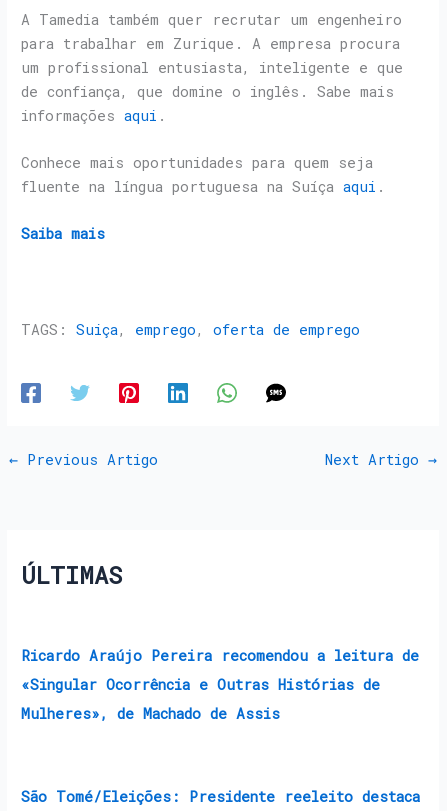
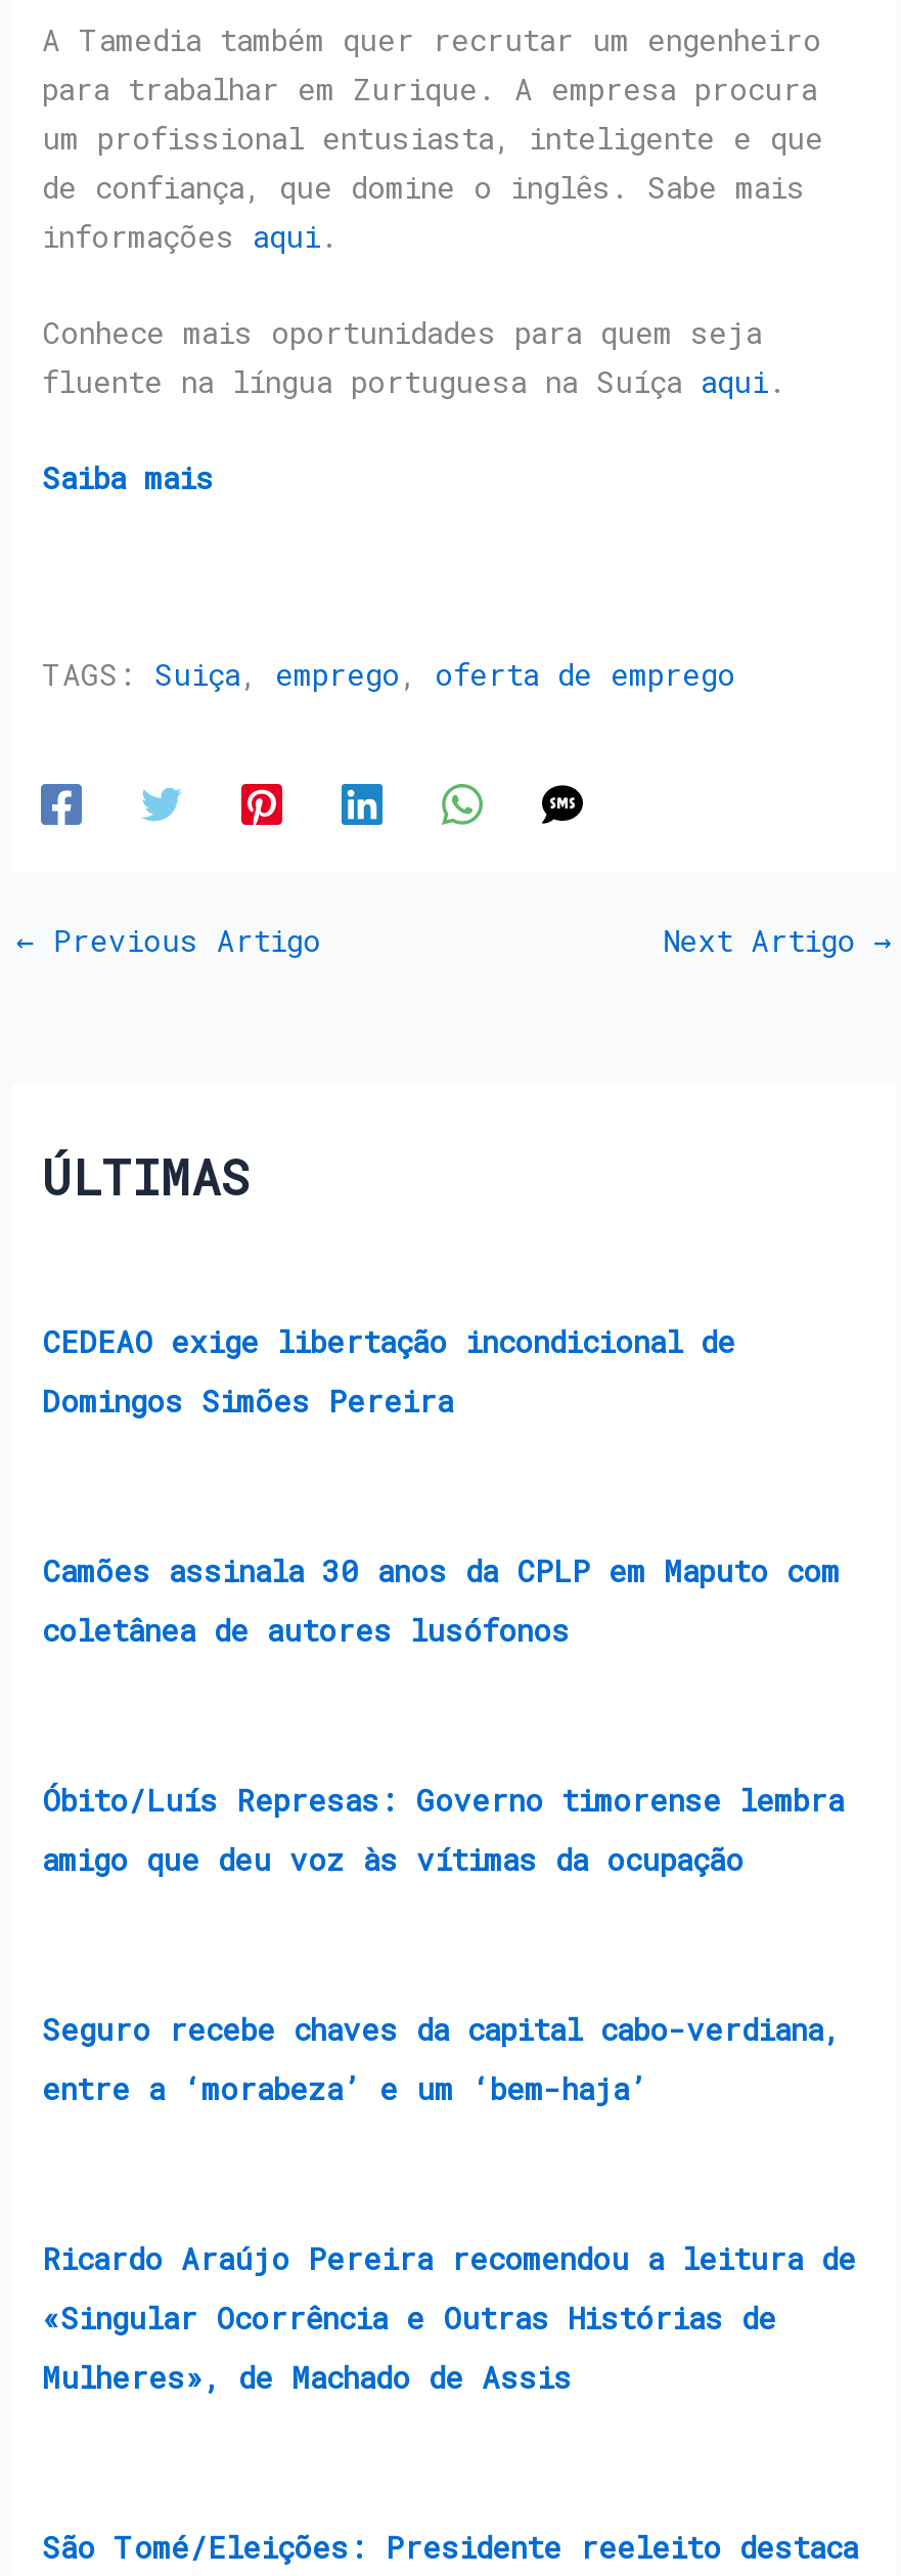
none -> [42,1323,735,1421] CEDEAO exige libertação incondicional de | Domingos Simões Pereira
none -> [42,1552,840,1650] Camões assinala 30 anos da CPLP em Maputo com | coletânea de autores lusófonos
none -> [42,1781,844,1879] Óbito/Luís Represas: Governo timorense lembra | amigo que deu voz às vítimas da ocupação
none -> [42,2010,840,2109] Seguro recebe chaves da capital cabo-verdiana, | entre a ‘morabeza’ e um ‘bem-haja’

